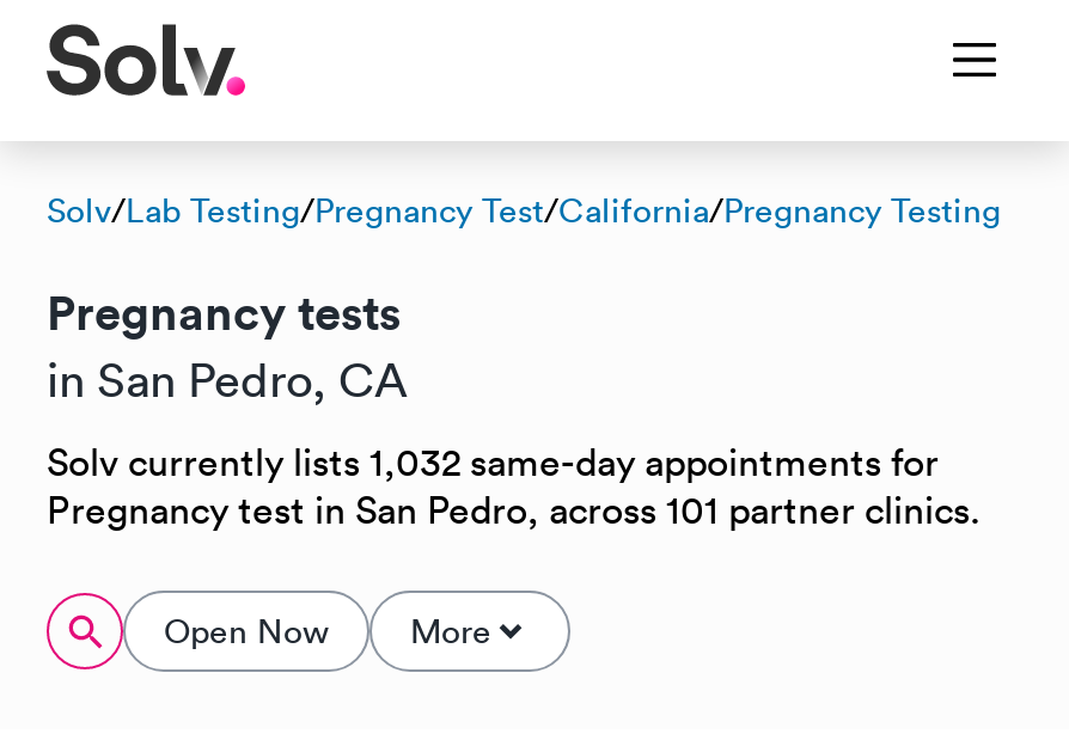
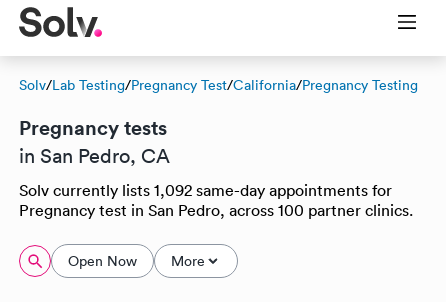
[47,438,939,485] Solv currently lists 1,032 same-day appointments for -> [19,180,392,200] Solv currently lists 1,092 same-day appointments for
[47,485,979,533] Pregnancy test in San Pedro, across 101 partner clinics. -> [19,200,413,220] Pregnancy test in San Pedro, across 100 partner clinics.

